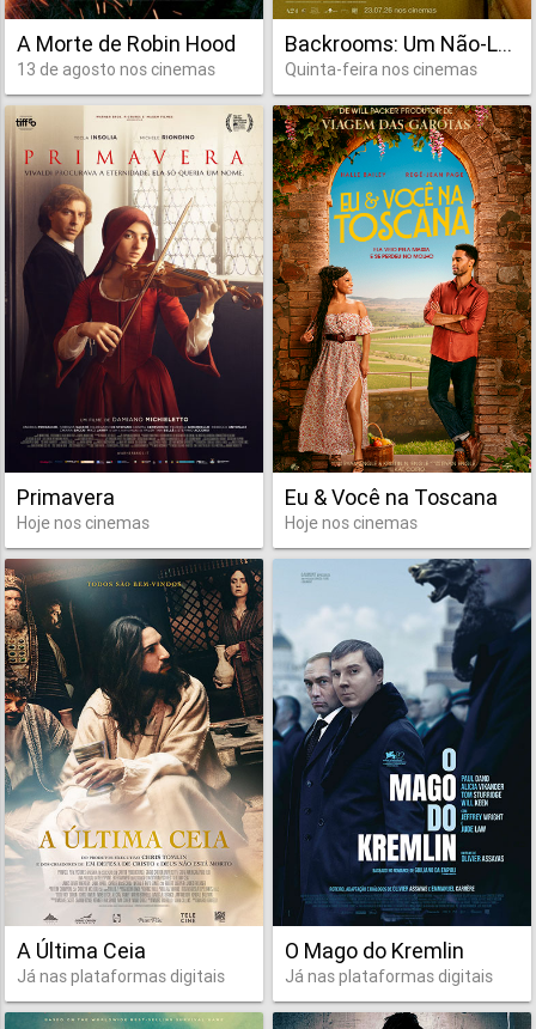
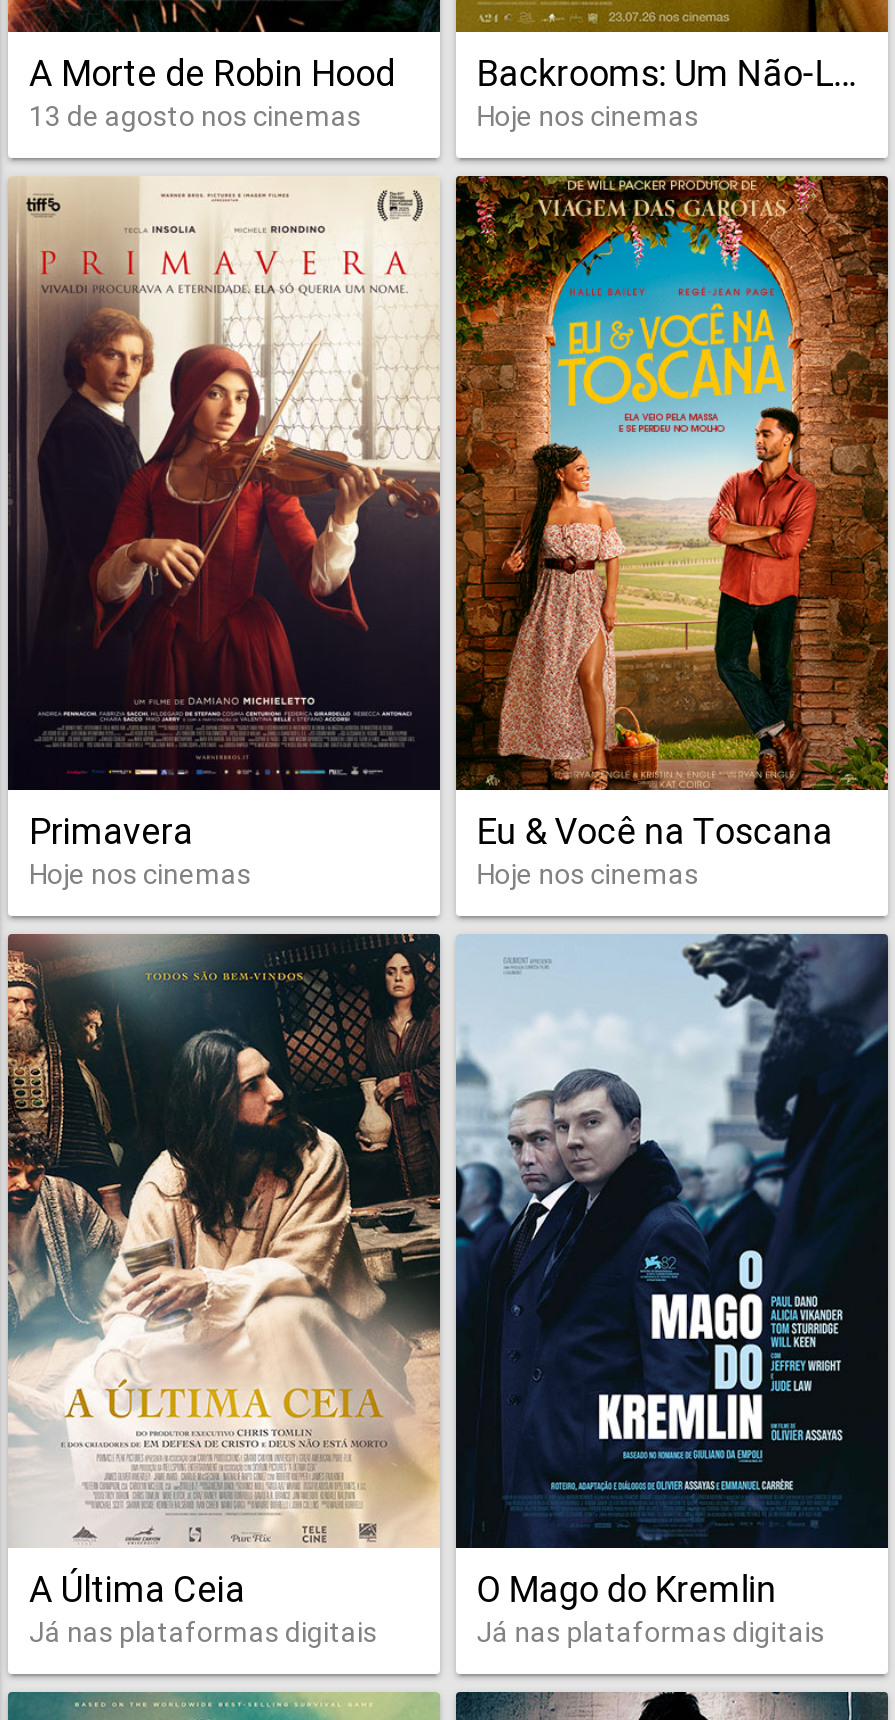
[285,59,478,81] Quinta-feira nos cinemas -> [476,99,698,135] Hoje nos cinemas

